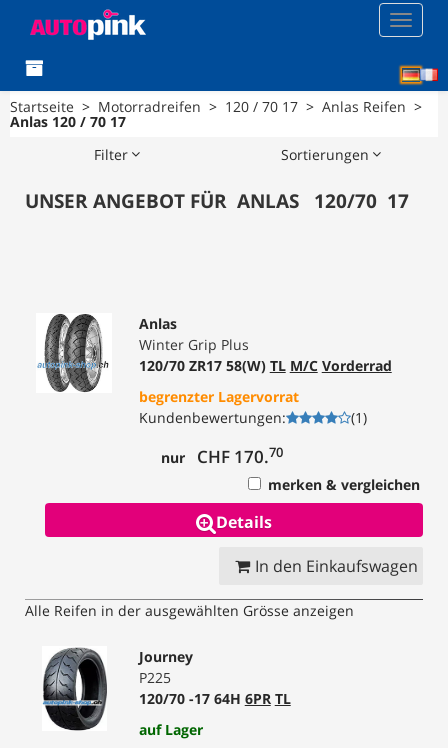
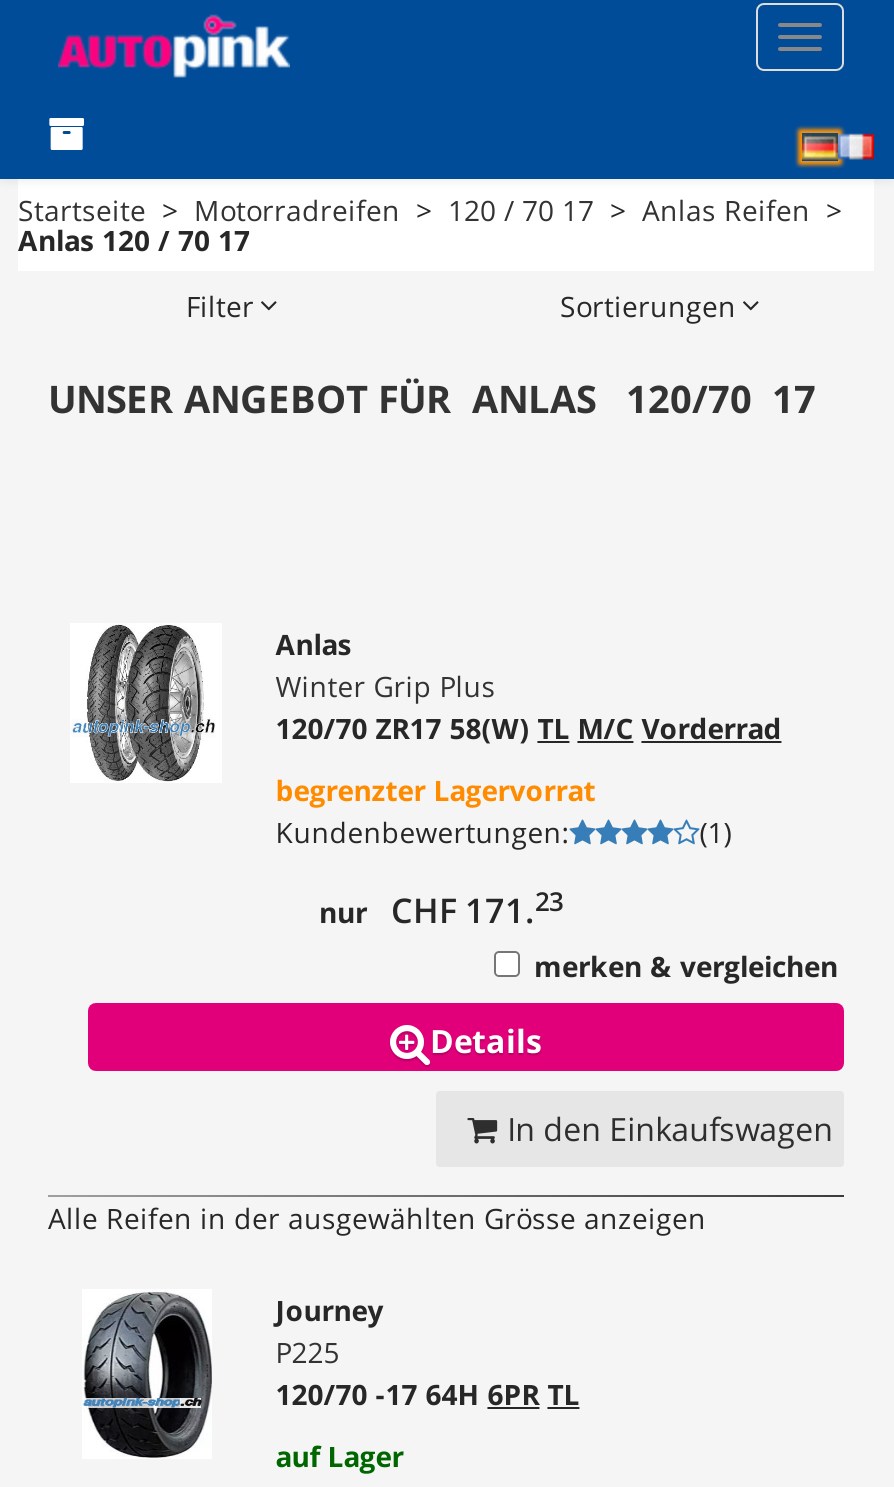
[160,443,282,468] nur CHF 170. 70 -> [319,882,563,933] nur CHF 171. 23

